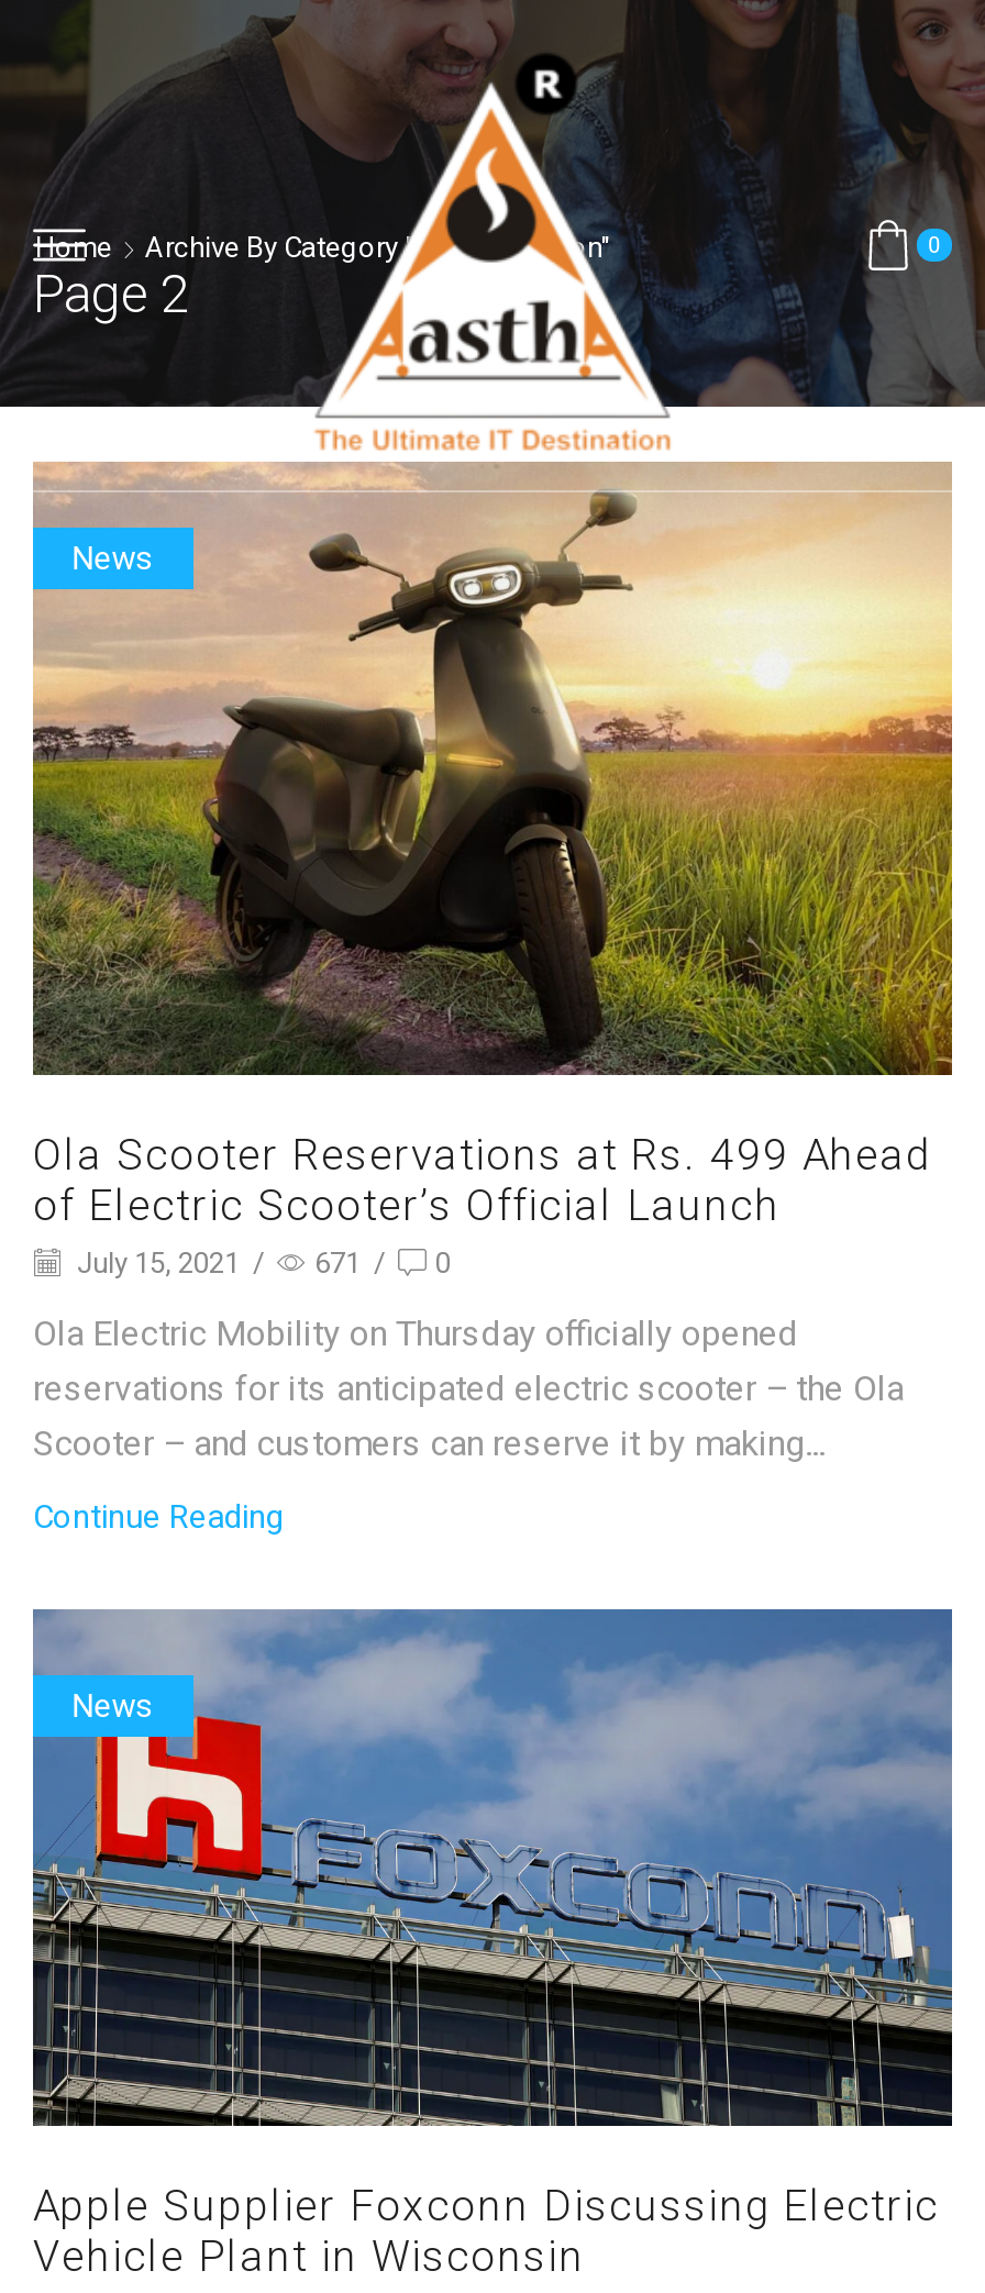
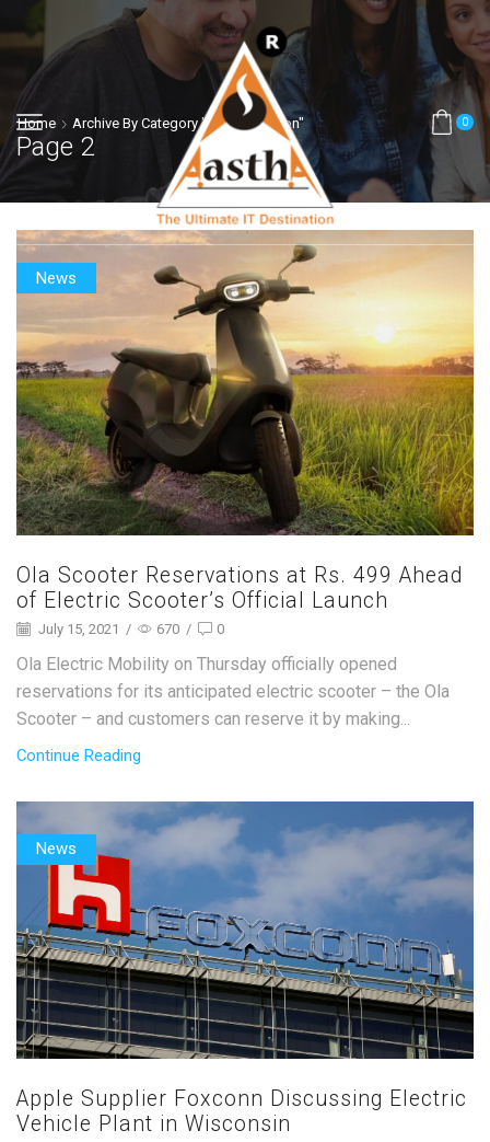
[70,1246,451,1279] July 15, 2021 / 671 / 0 -> [35,620,224,637] July 15, 2021 / 670 / 0

